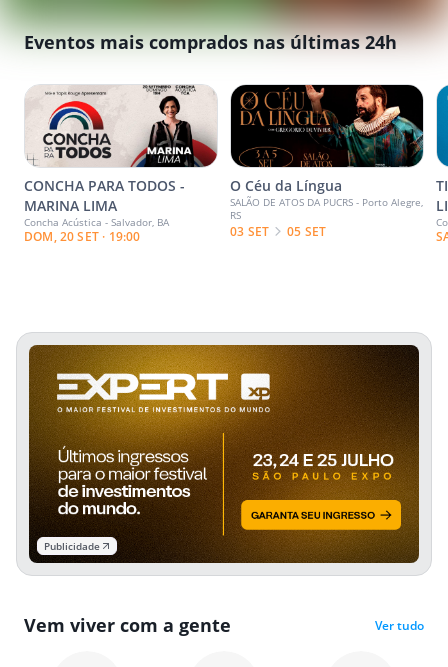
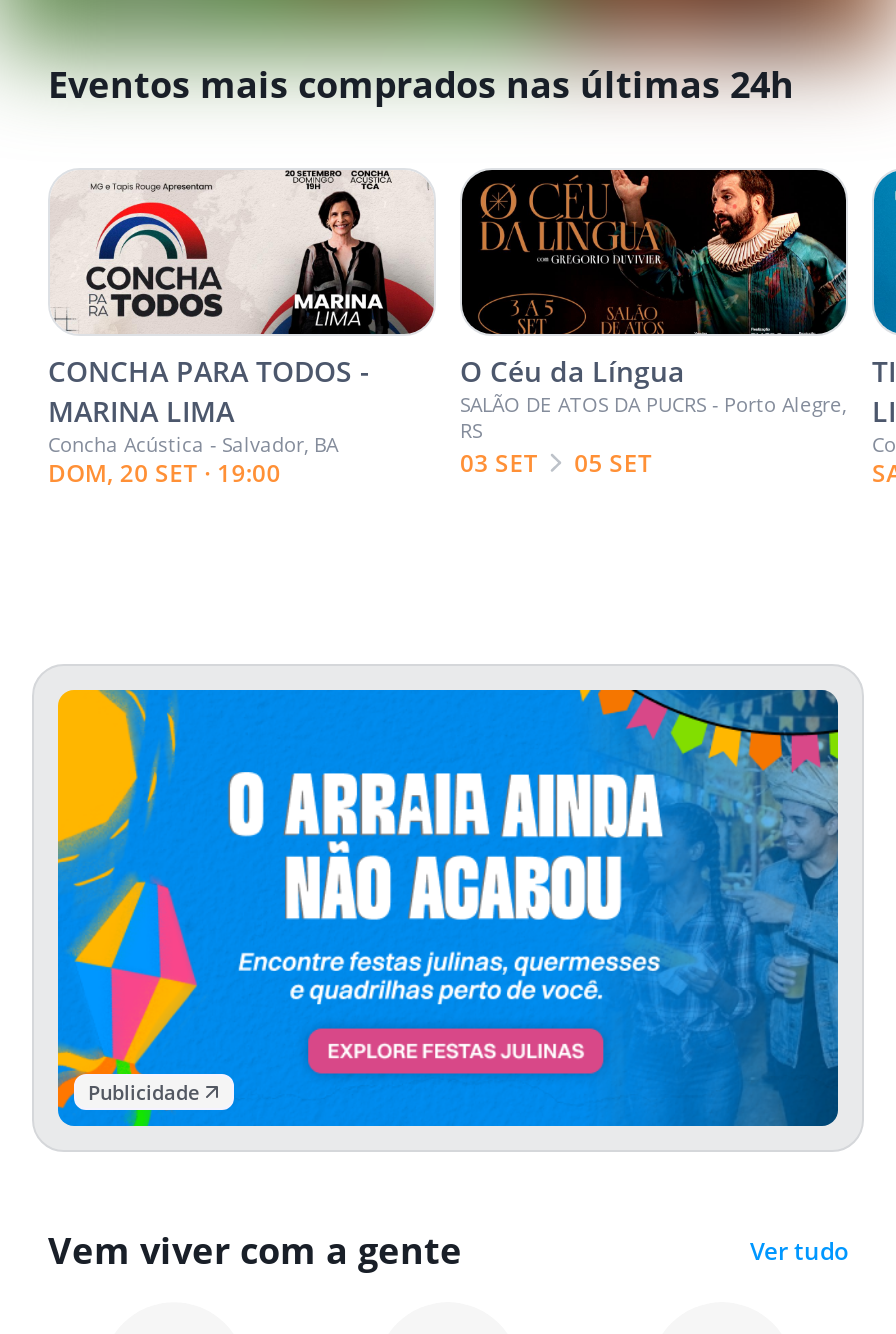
[28,344,420,564] [image] -> [56,688,840,1128] [image]

